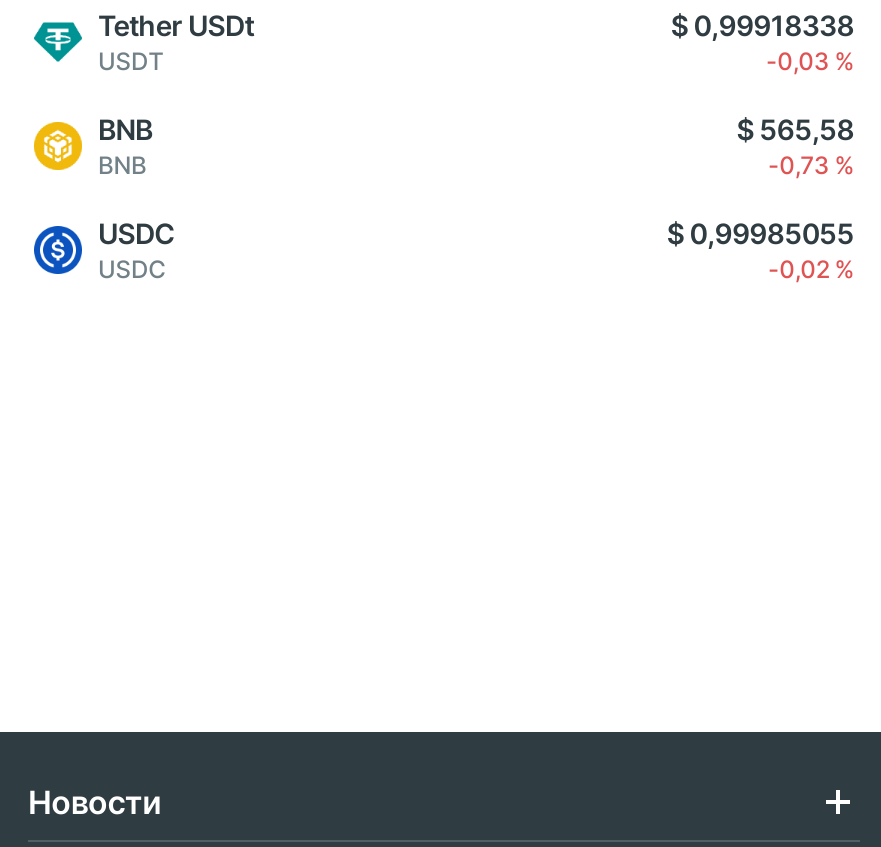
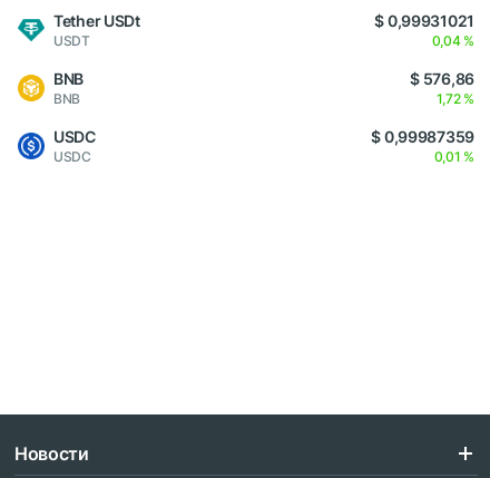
[671,9,854,43] $ 0,99918338 -> [375,12,474,31] $ 0,99931021
[766,47,854,77] -0,03 % -> [432,33,474,49] 0,04 %
[736,113,854,147] $ 565,58 -> [410,70,474,88] $ 576,86
[768,151,854,181] -0,73 % -> [436,91,474,107] 1,72 %
[667,217,854,251] $ 0,99985055 -> [371,127,474,146] $ 0,99987359
[768,255,854,285] -0,02 % -> [434,149,474,165] 0,01 %

